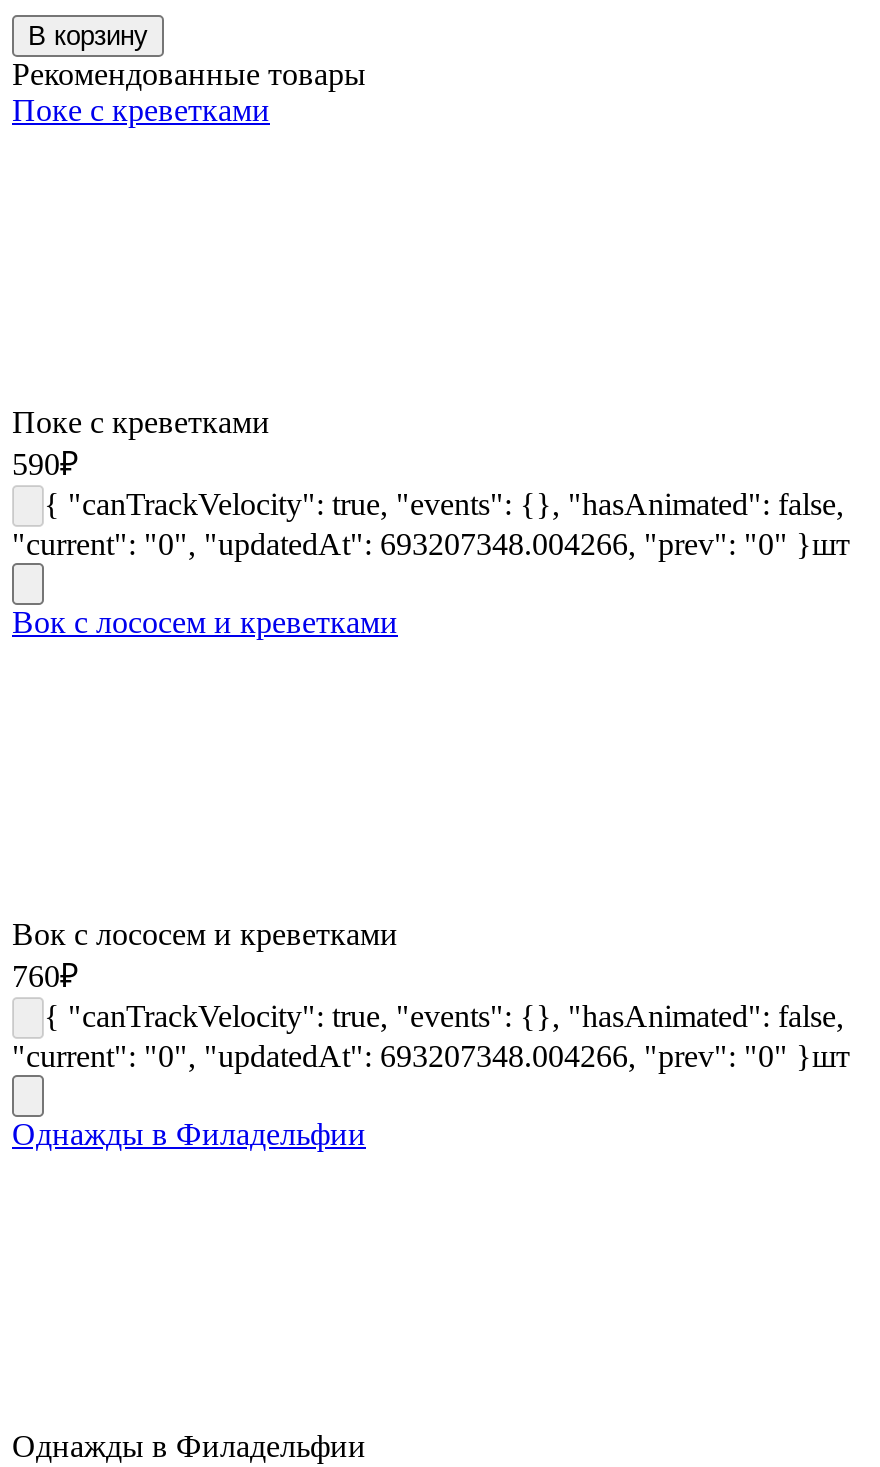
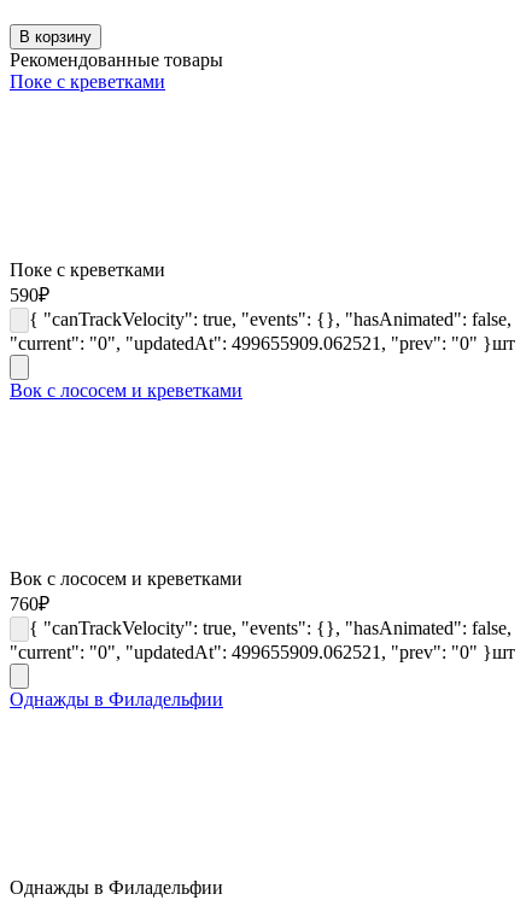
[12,526,850,560] "current": "0", "updatedAt": 693207348.004266, "prev": "0" }шт -> [10,332,515,353] "current": "0", "updatedAt": 499655909.062521, "prev": "0" }шт
[12,1038,850,1072] "current": "0", "updatedAt": 693207348.004266, "prev": "0" }шт -> [10,641,515,662] "current": "0", "updatedAt": 499655909.062521, "prev": "0" }шт

